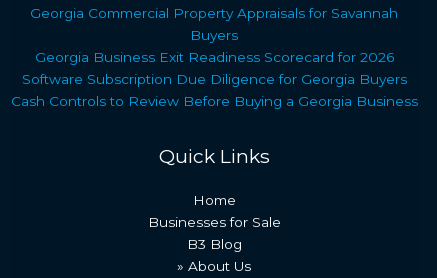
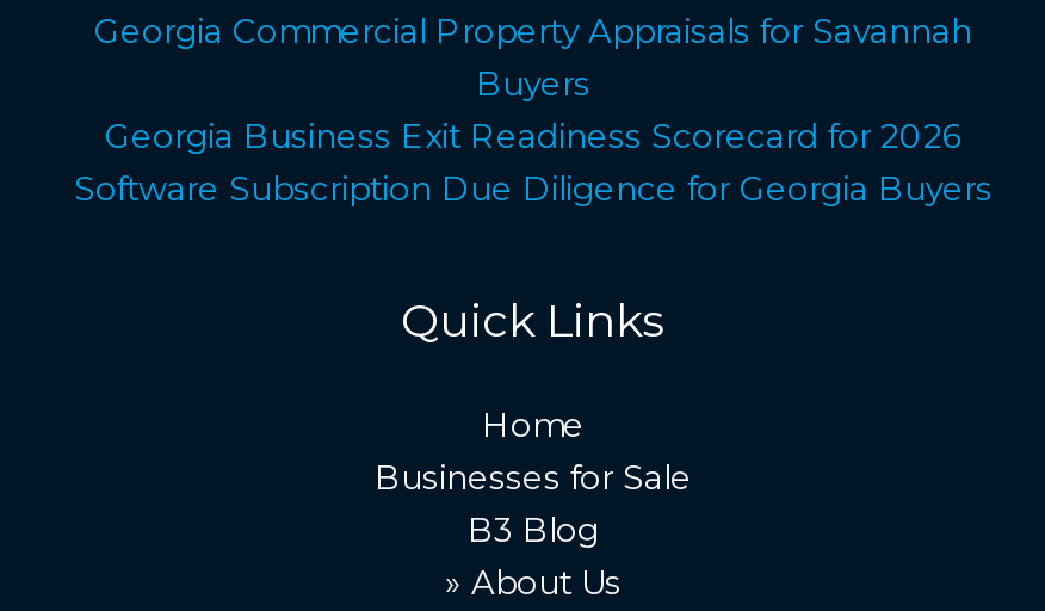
[10,93,417,109] Cash Controls to Review Before Buying a Georgia Business -> none

